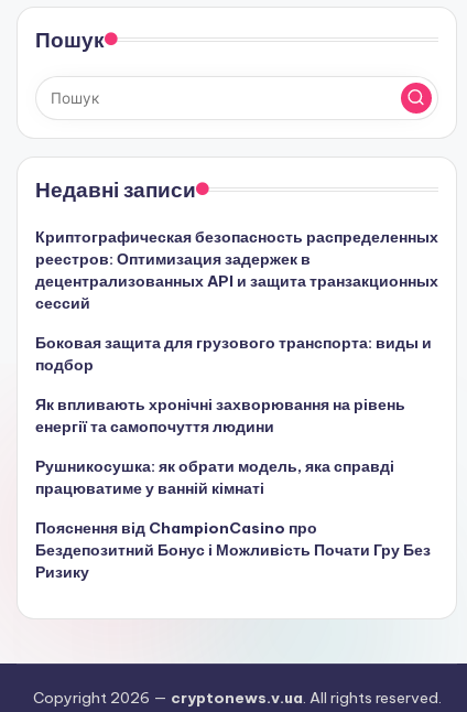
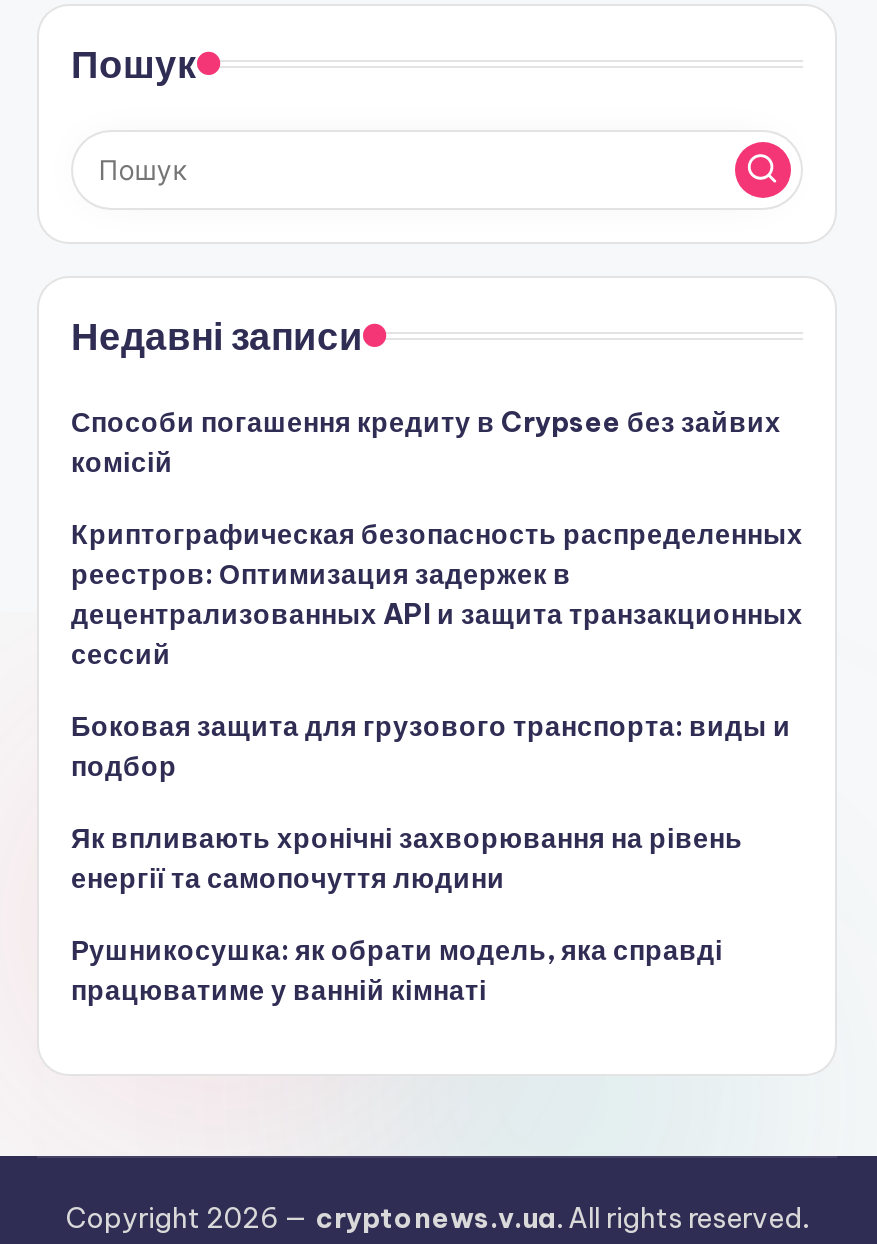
none -> [71,403,781,479] Способи погашення кредиту в Crypsee без зайвих | комісій
moved [35,227,438,498] -> [71,515,803,1007]: Криптографическая безопасность распределенных | реестров: Оптимизация задержек в | децентрализованных API и защита транзакционных | ... | Рушникосушка: як обрати модель, яка справді | працюватиме у ванній кімнаті
[35,518,431,582] Пояснення від ChampionCasino про | Бездепозитний Бонус і Можливість Почати Гру Без | Ризику -> none

